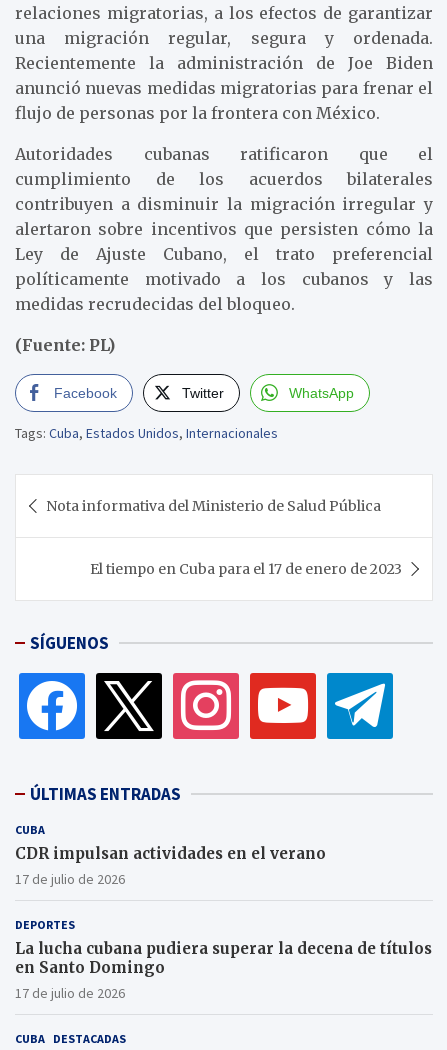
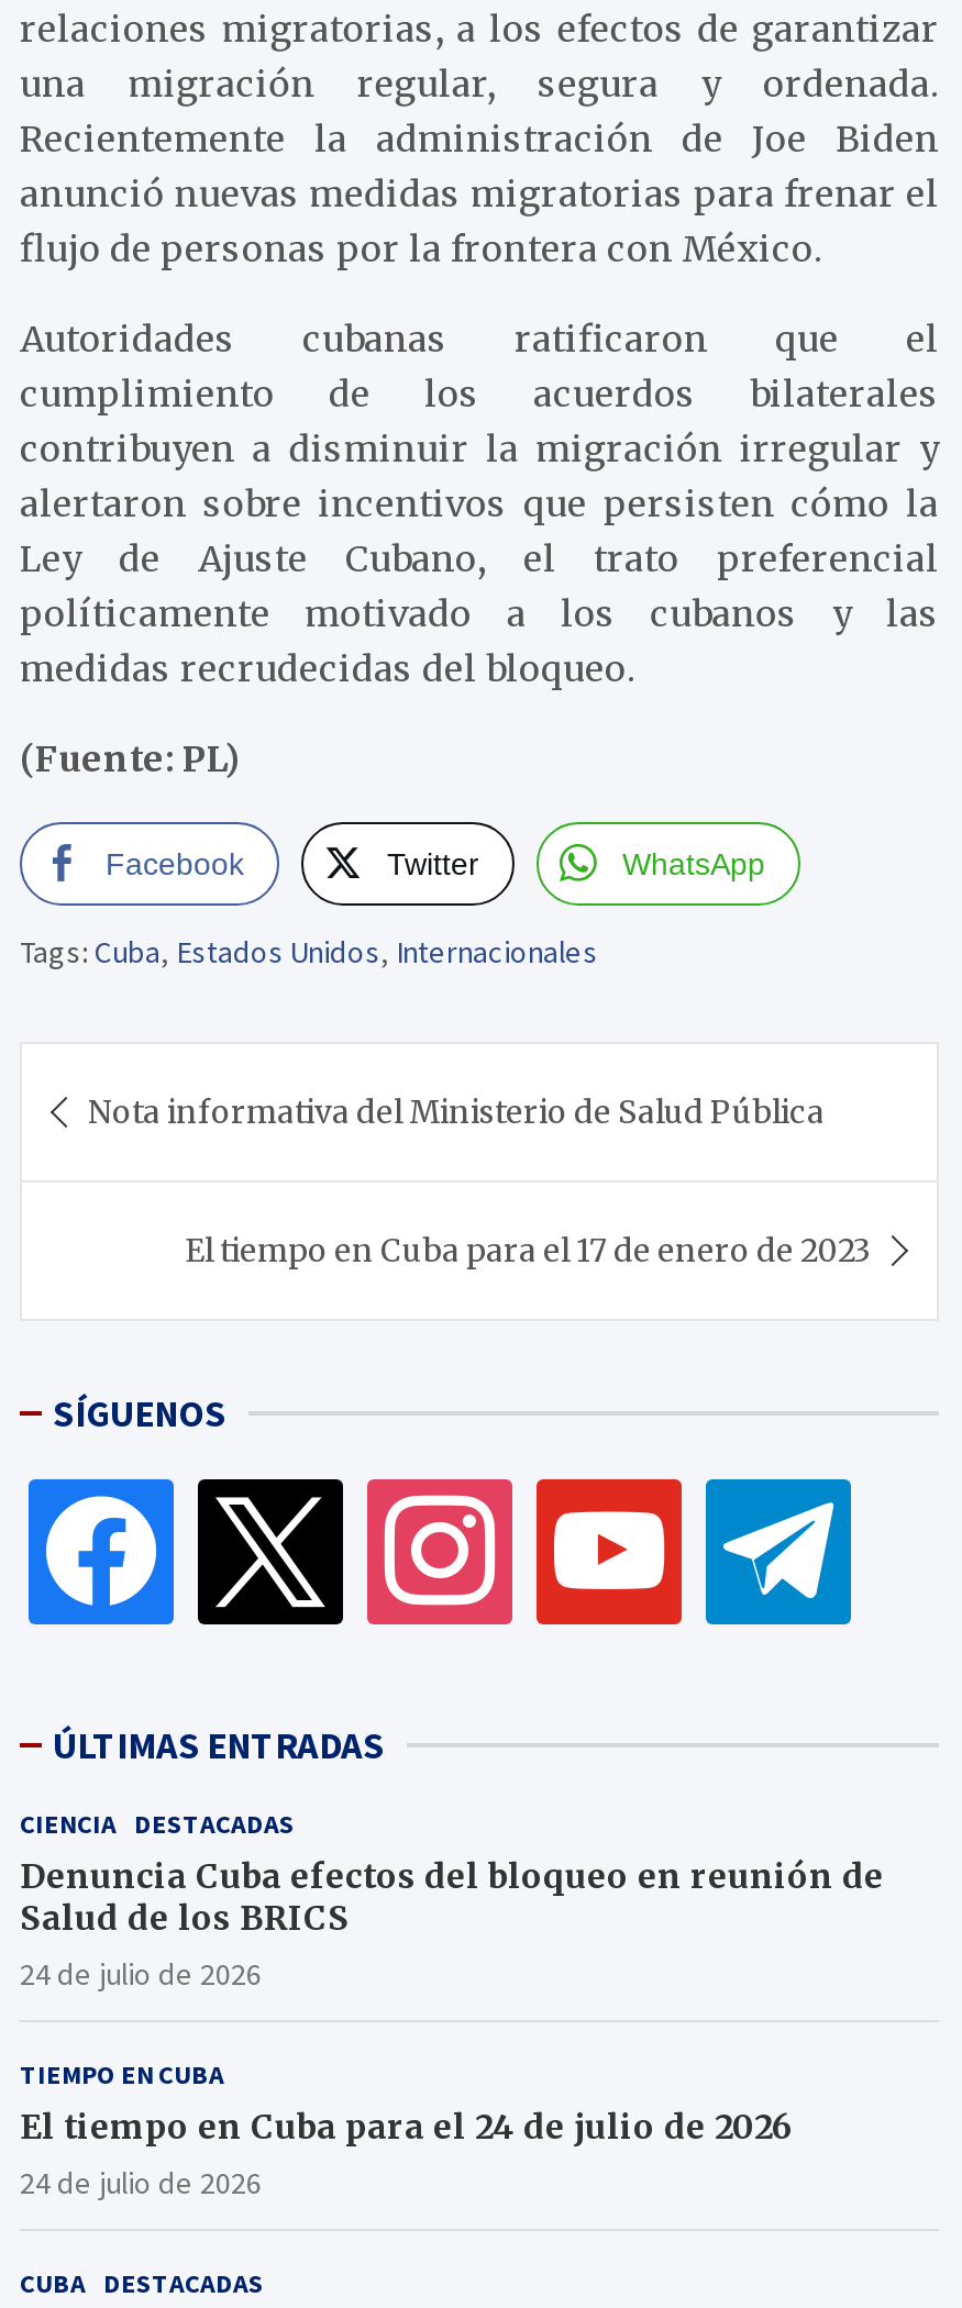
[15,822,326,888] CUBA | CDR impulsan actividades en el verano | 17 de julio de 2026 -> [20,1808,884,1995] CIENCIA DESTACADAS | Denuncia Cuba efectos del bloqueo en reunión de | Salud de los BRICS | 24 de julio de 2026
[15,917,432,1002] DEPORTES | La lucha cubana pudiera superar la decena de títulos | en Santo Domingo | 17 de julio de 2026 -> [20,2059,794,2204] TIEMPO EN CUBA | El tiempo en Cuba para el 24 de julio de 2026 | 24 de julio de 2026

